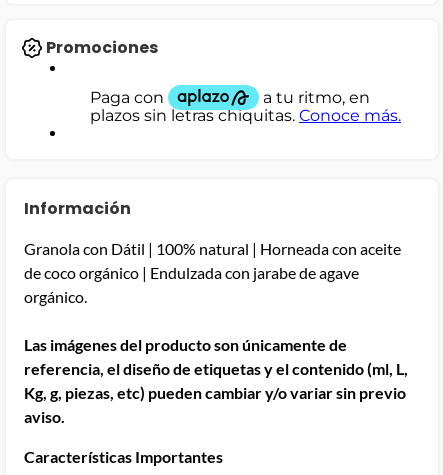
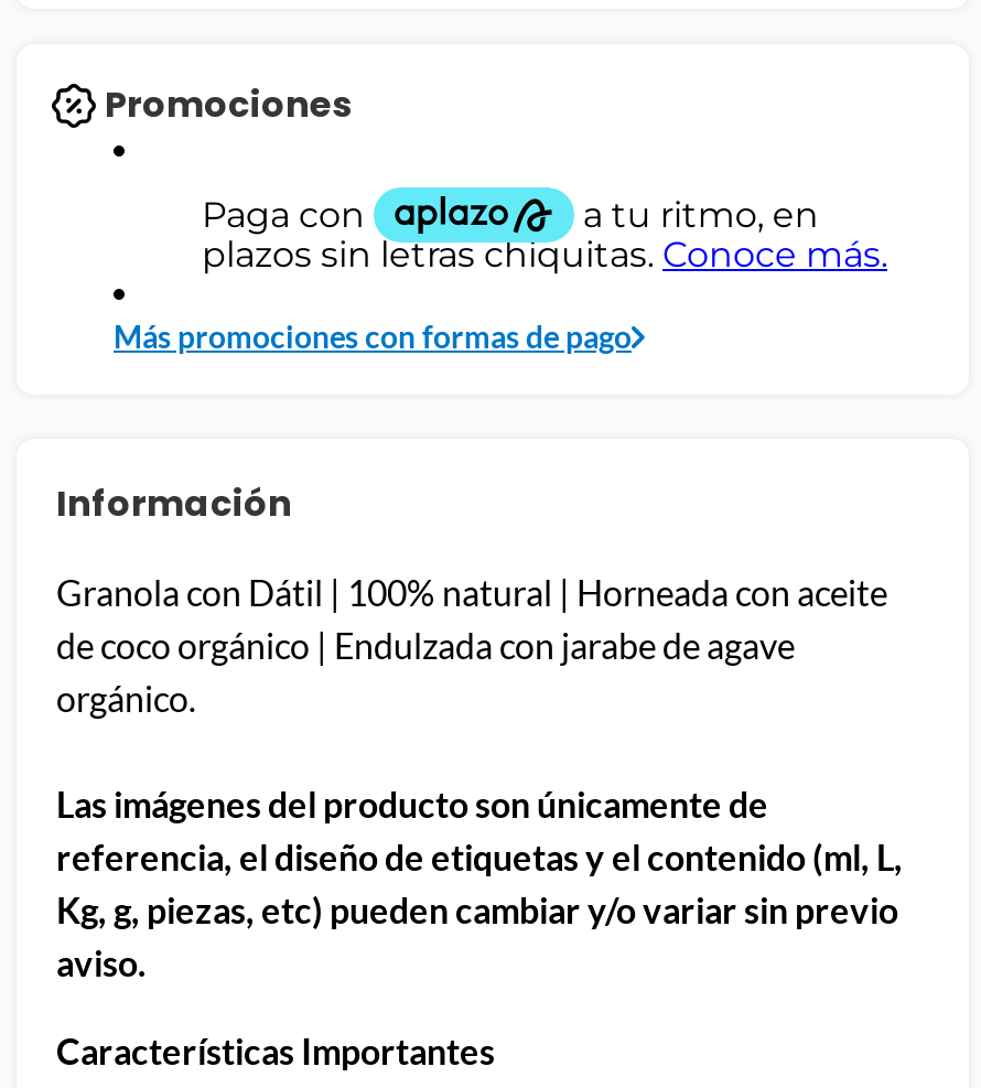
none -> [114,318,632,356] Más promociones con formas de pago

